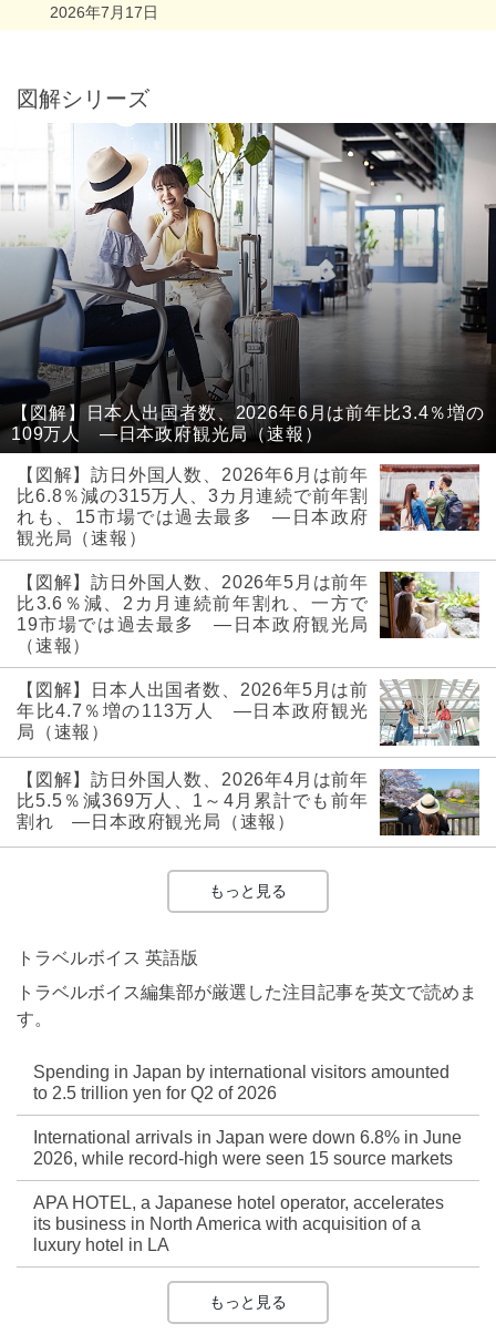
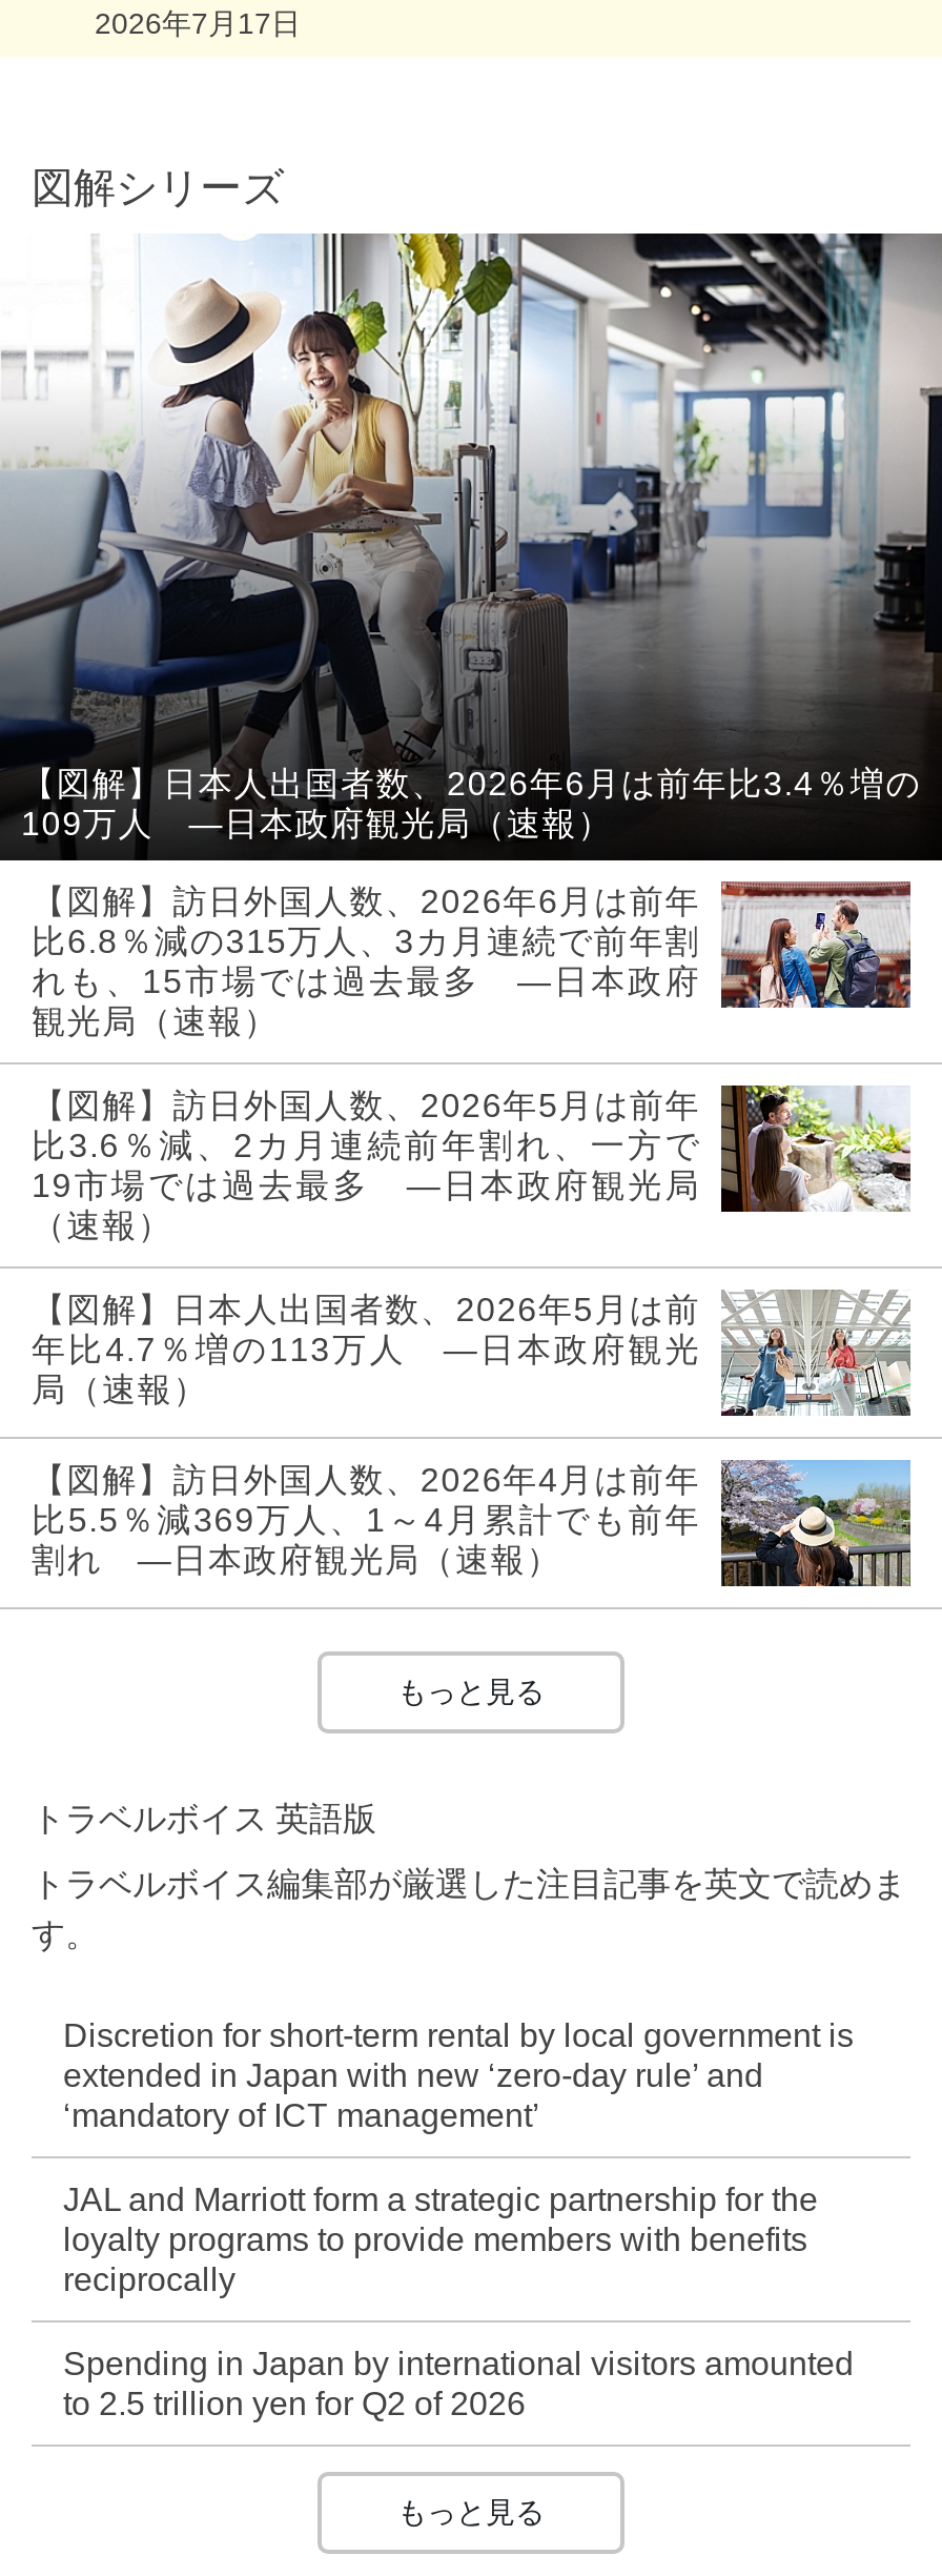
none -> [63,2018,854,2297] Discretion for short-term rental by local government is | extended in Japan with new ‘zero-day rule’ and | ‘mandatory of ICT management’ | JAL and Marriott form a strategic partnership for the | loyalty programs to provide members with benefits | reciprocally
moved [33,1063,449,1103] -> [63,2346,854,2422]: Spending in Japan by international visitors amounted | to 2.5 trillion yen for Q2 of 2026
[33,1128,462,1254] International arrivals in Japan were down 6.8% in June | 2026, while record-high were seen 15 source markets | APA HOTEL, a Japanese hotel operator, accelerates | its business in North America with acquisition of a | luxury hotel in LA -> none

